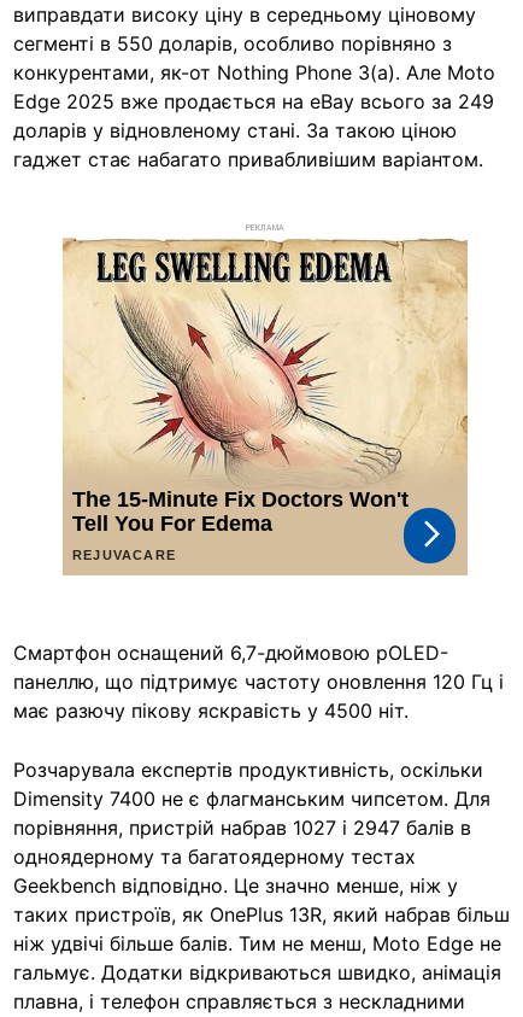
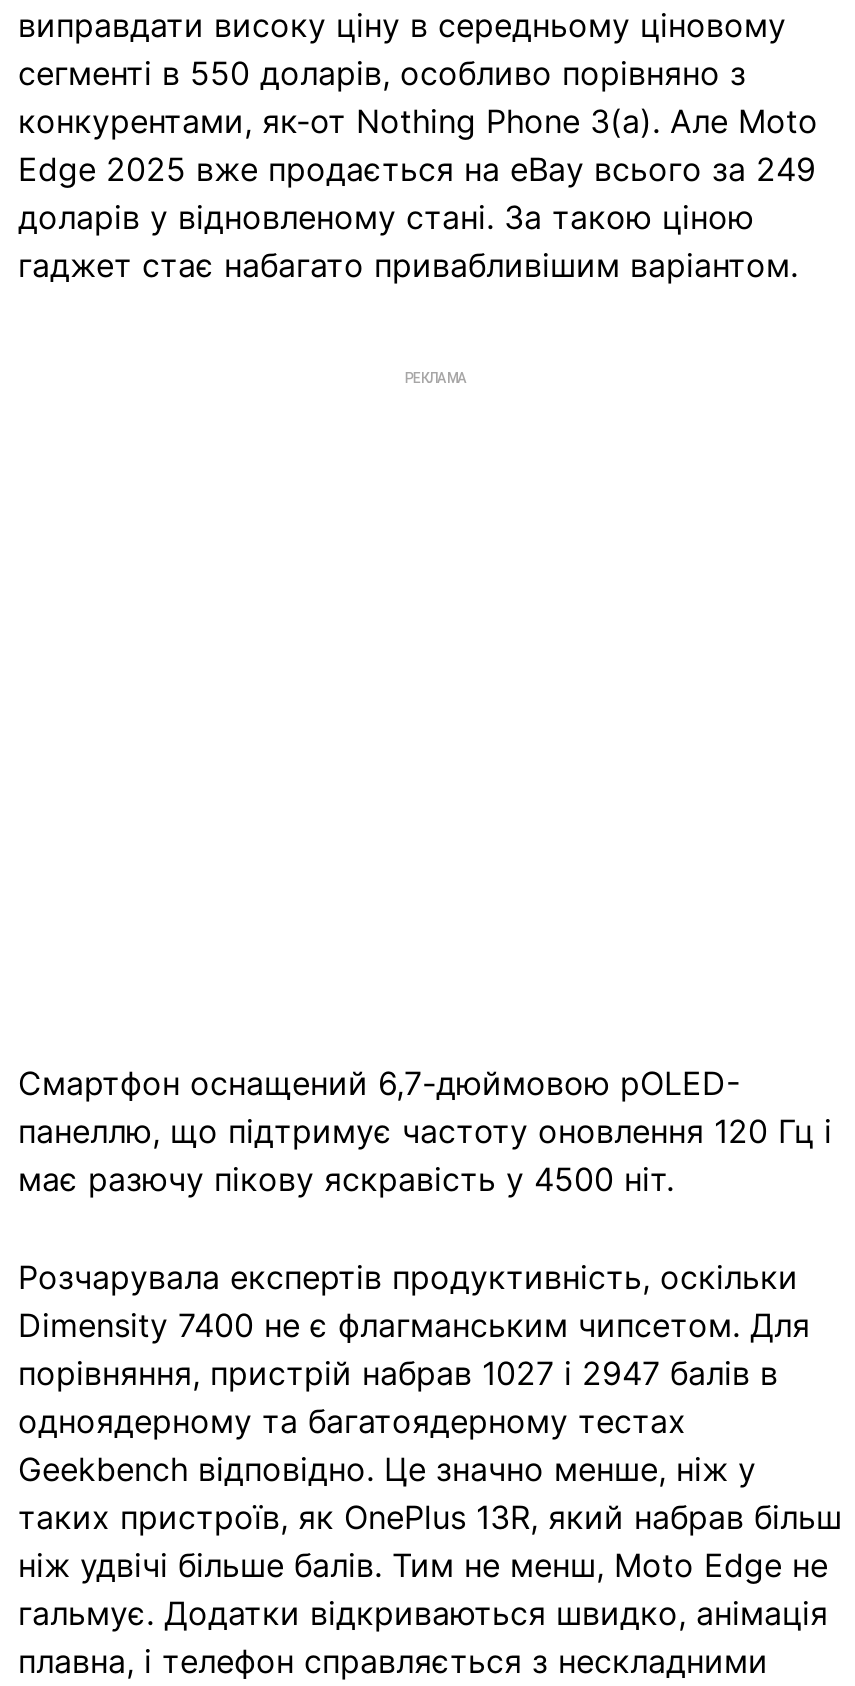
[61,236,469,577] [image] -> none

